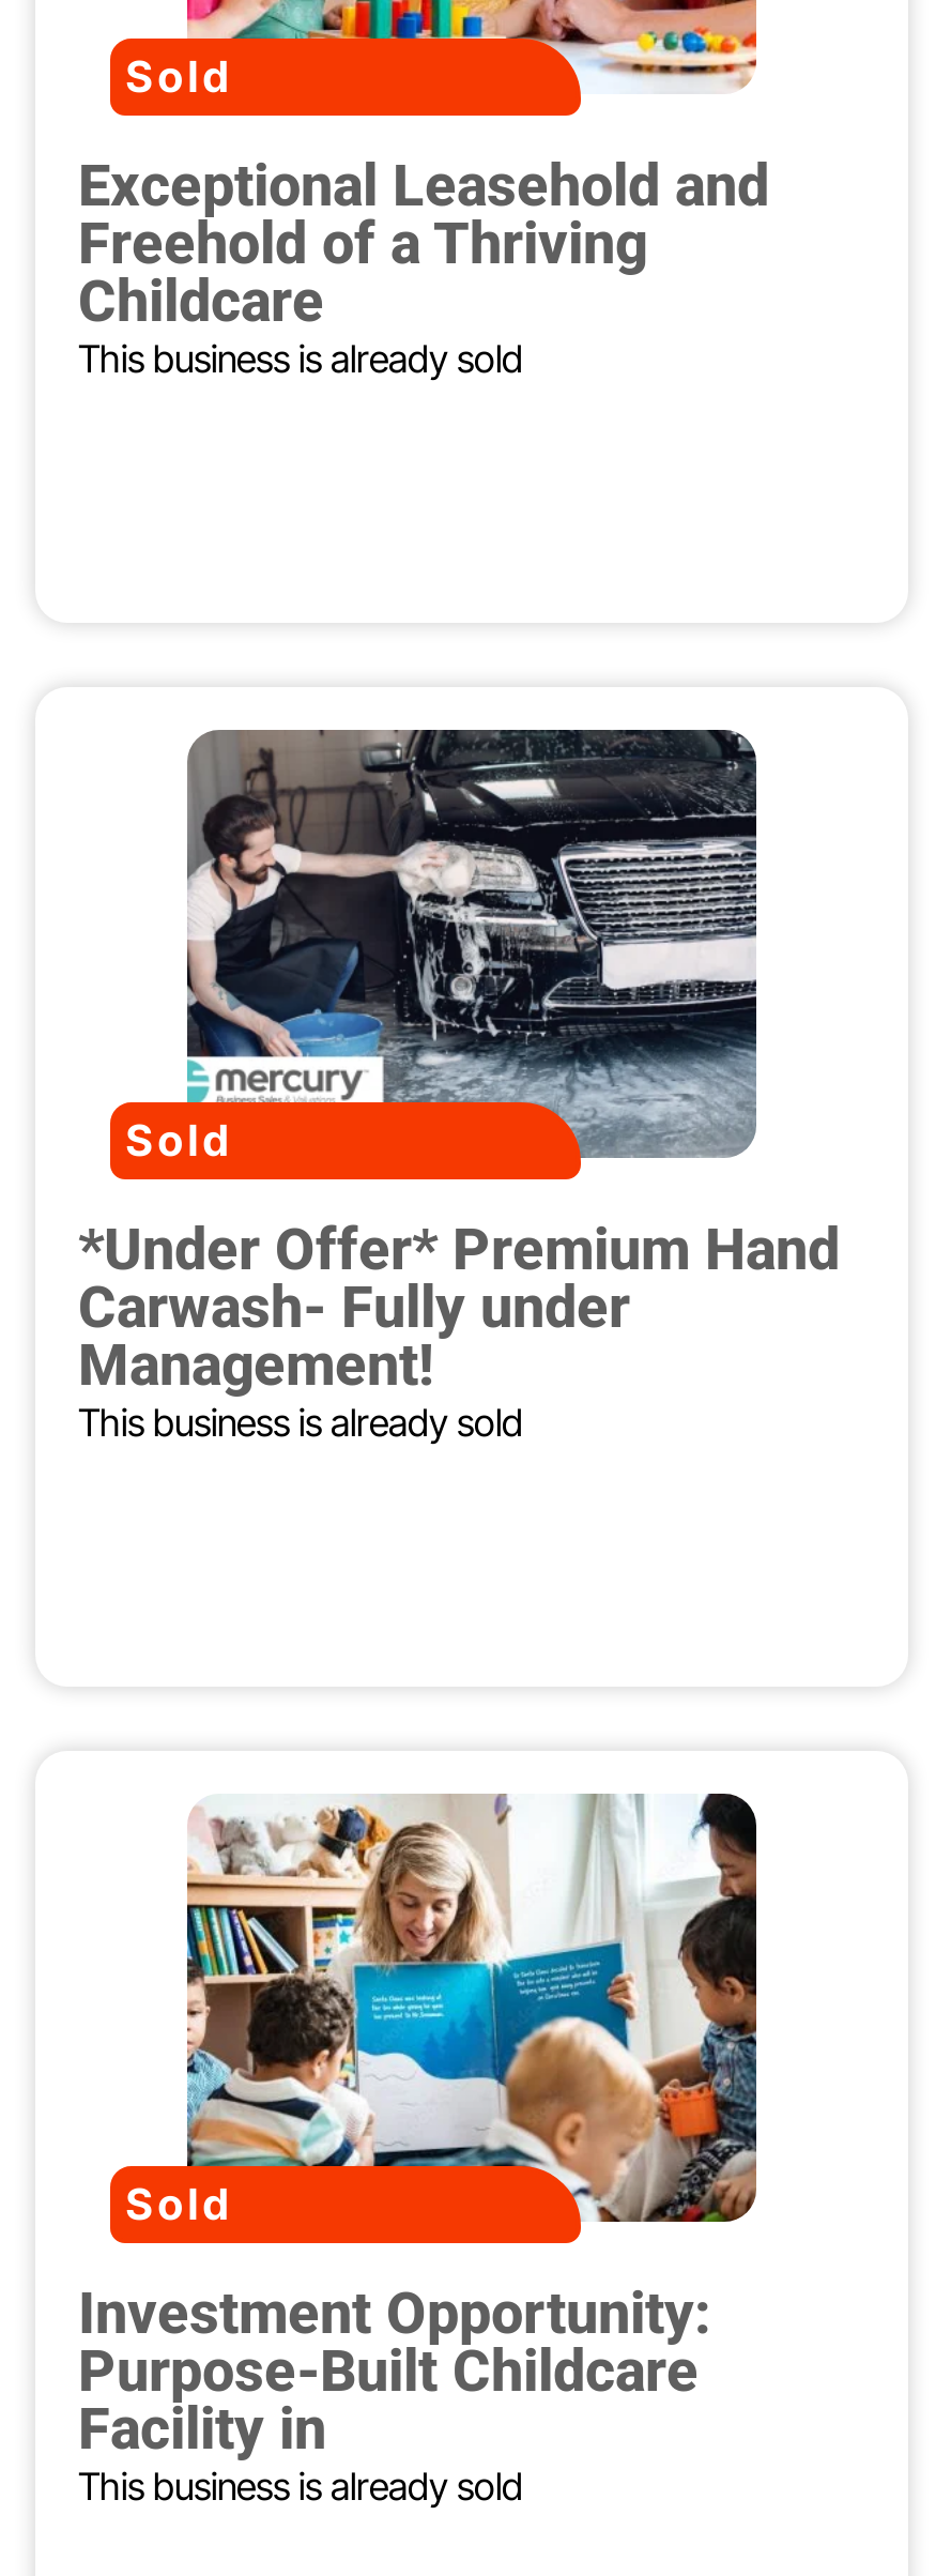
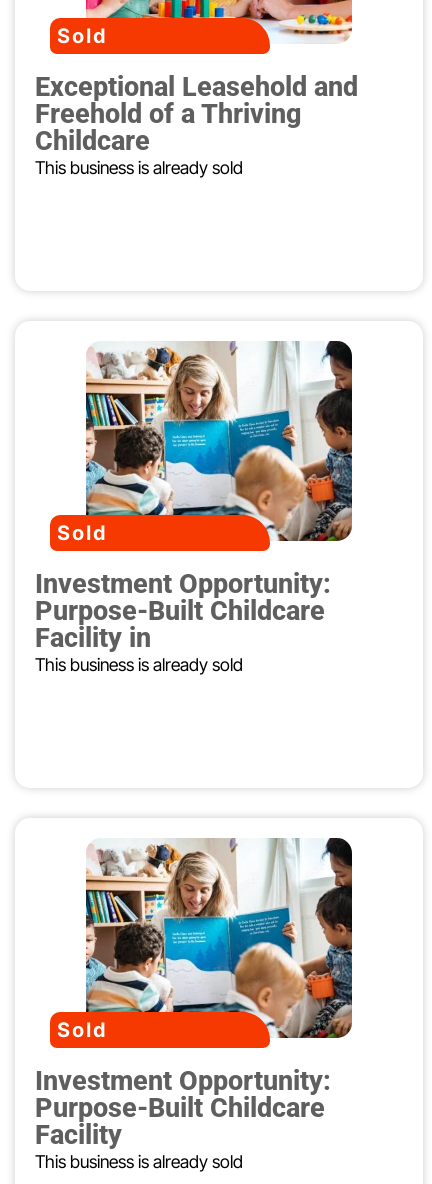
[78,728,840,1400] [image] | *Under Offer* Premium Hand | Carwash- Fully under | Management! -> [35,341,353,654] [image] | Investment Opportunity: | Purpose-Built Childcare | Facility in
[78,2396,326,2464] Facility in -> [35,1119,122,1151] Facility

